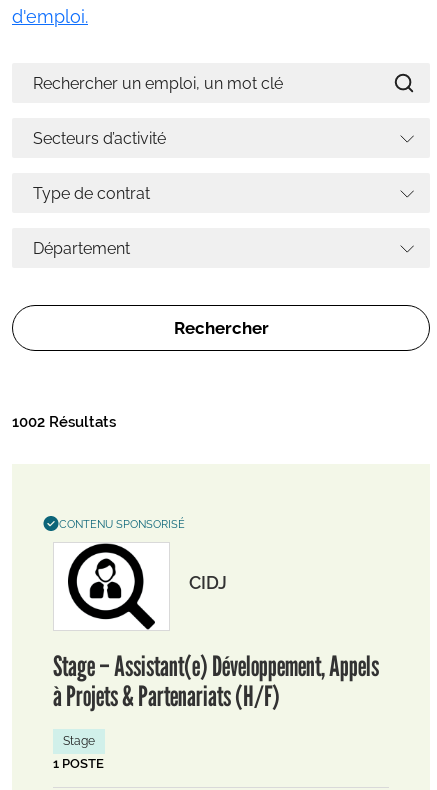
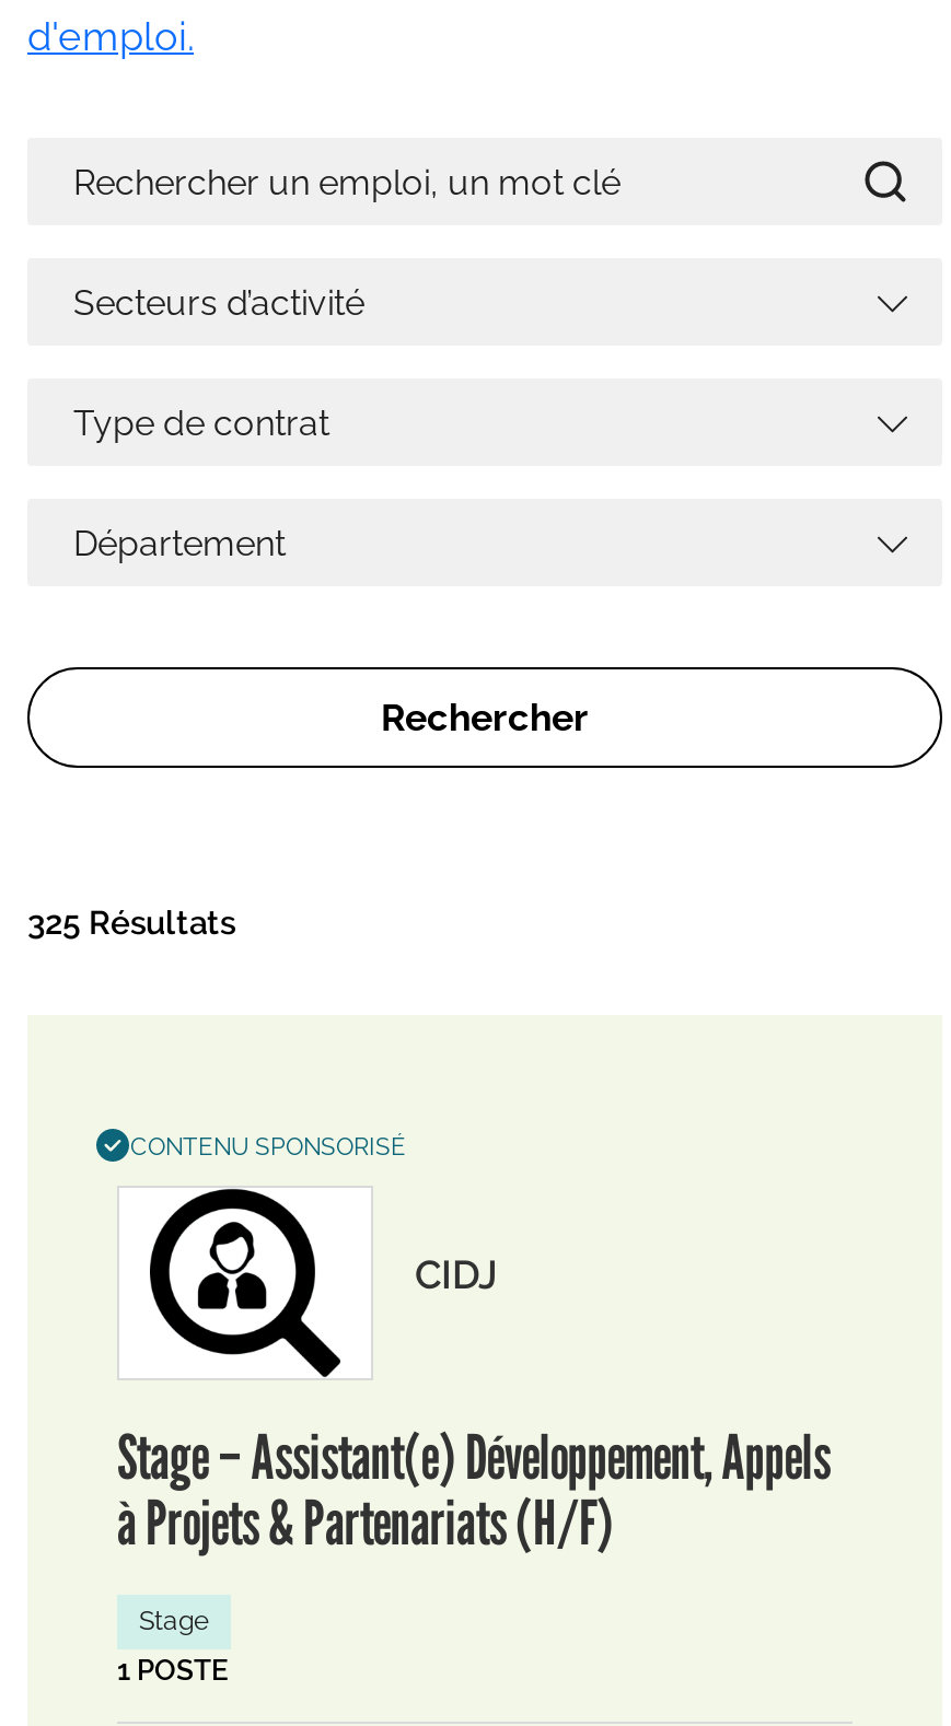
[12,413,116,431] 1002 Résultats -> [27,905,235,944] 325 Résultats

